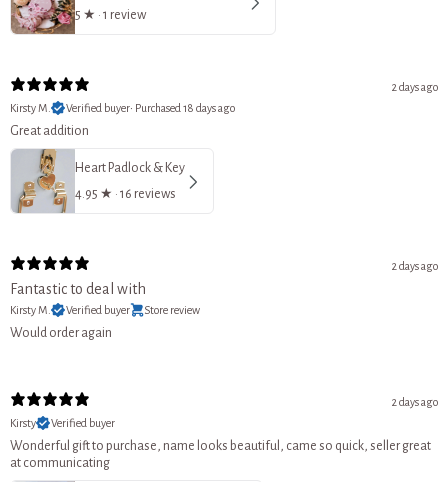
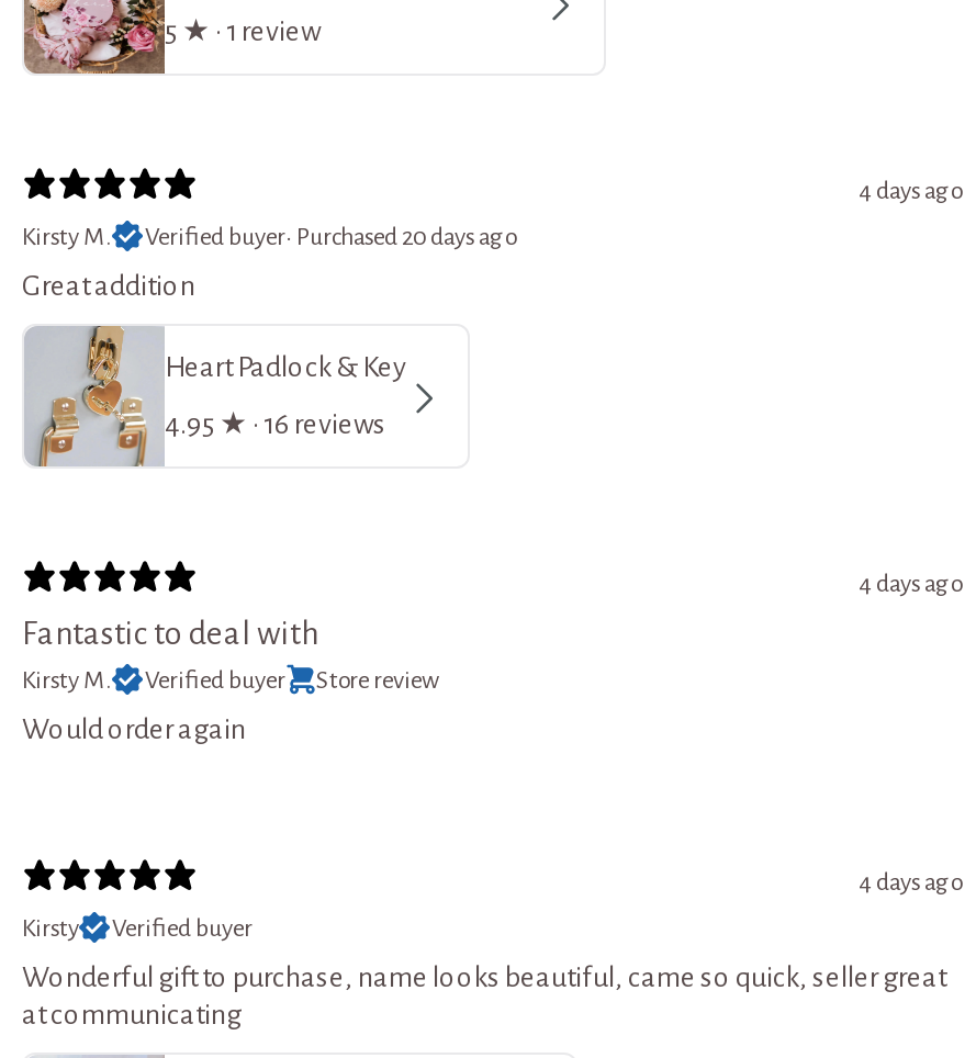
[392,80,438,92] 2 days ago -> [859,177,962,203] 4 days ago
[66,101,235,113] Verified buyer • Purchased 18 days ago -> [145,223,516,249] Verified buyer • Purchased 20 days ago
[392,259,438,271] 2 days ago -> [859,570,962,596] 4 days ago
[392,395,438,407] 2 days ago -> [859,868,962,894] 4 days ago

